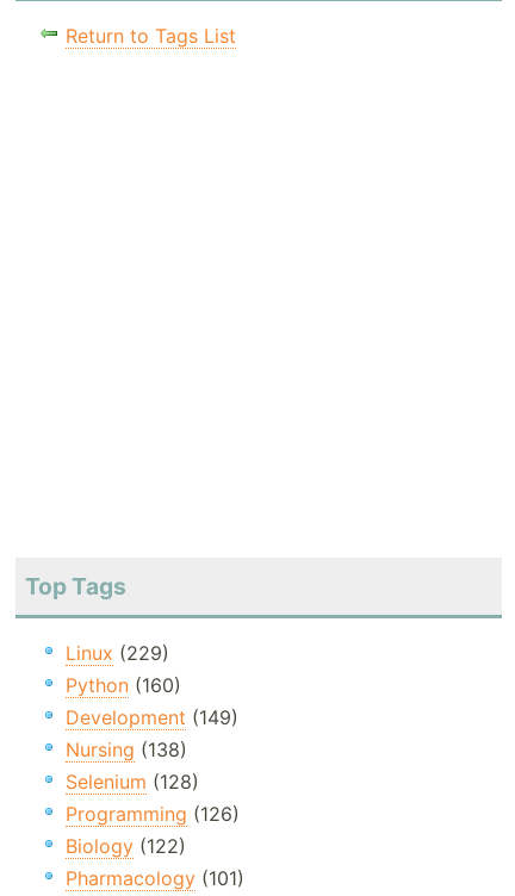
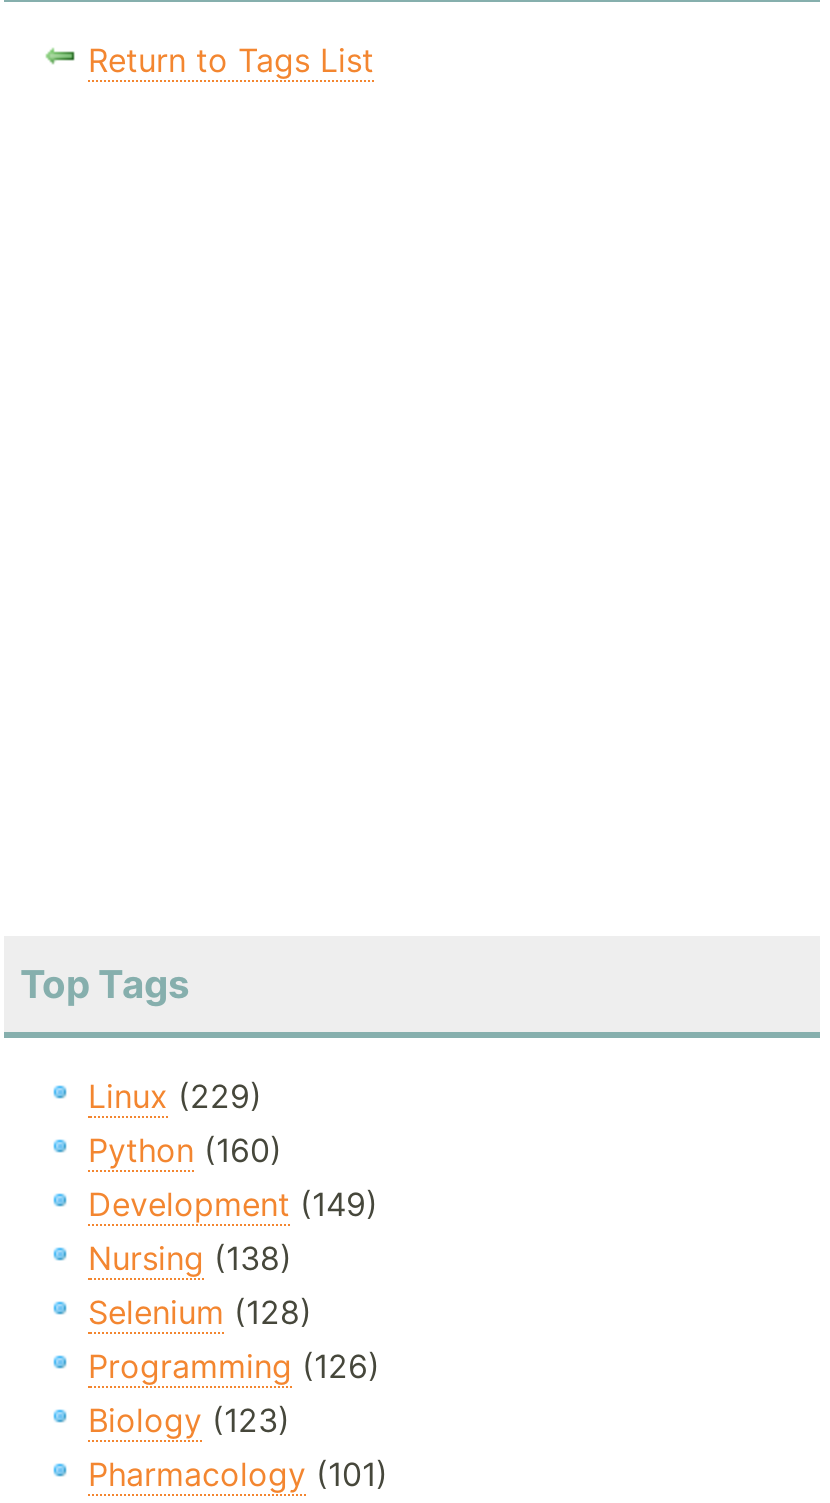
[66,834,186,858] Biology (122) -> [88,1400,290,1440] Biology (123)

